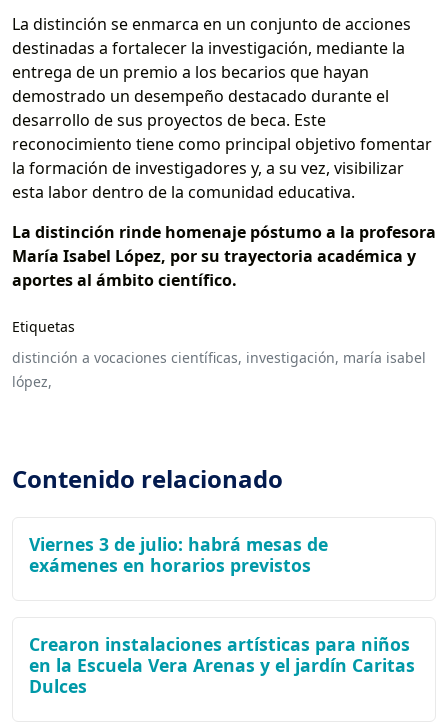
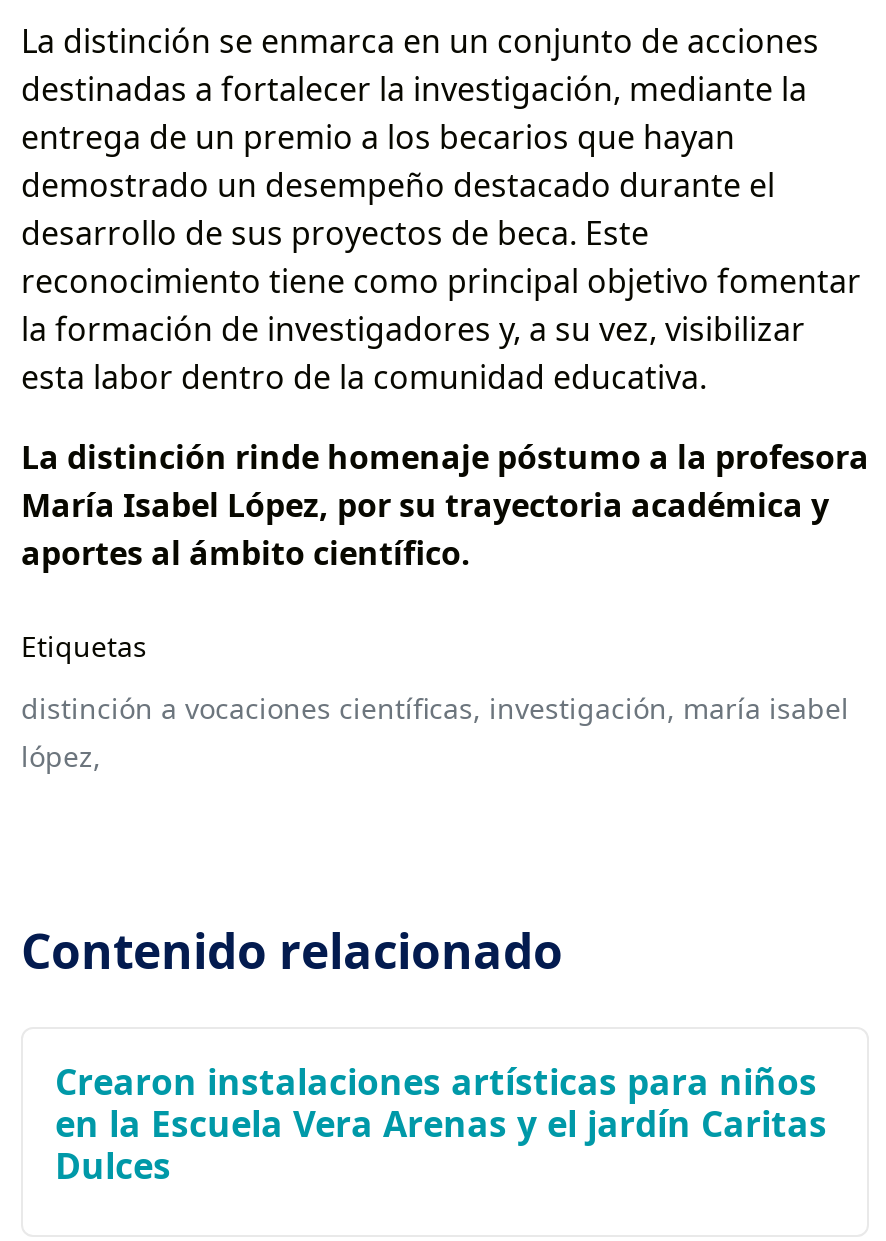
[29,531,328,576] Viernes 3 de julio: habrá mesas de | exámenes en horarios previstos -> none

